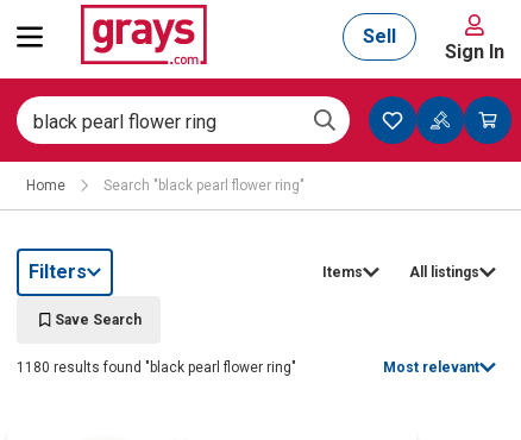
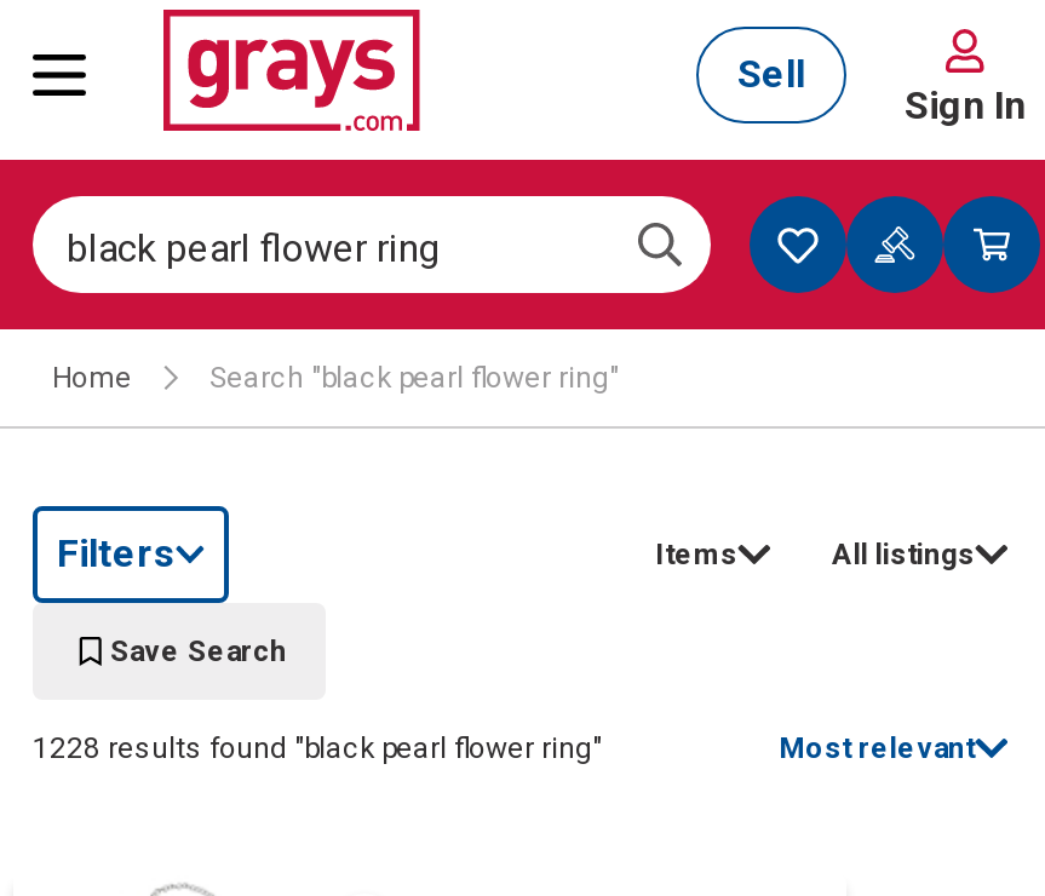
[17,359,296,376] 1180 results found "black pearl flower ring" -> [33,731,602,765] 1228 results found "black pearl flower ring"

